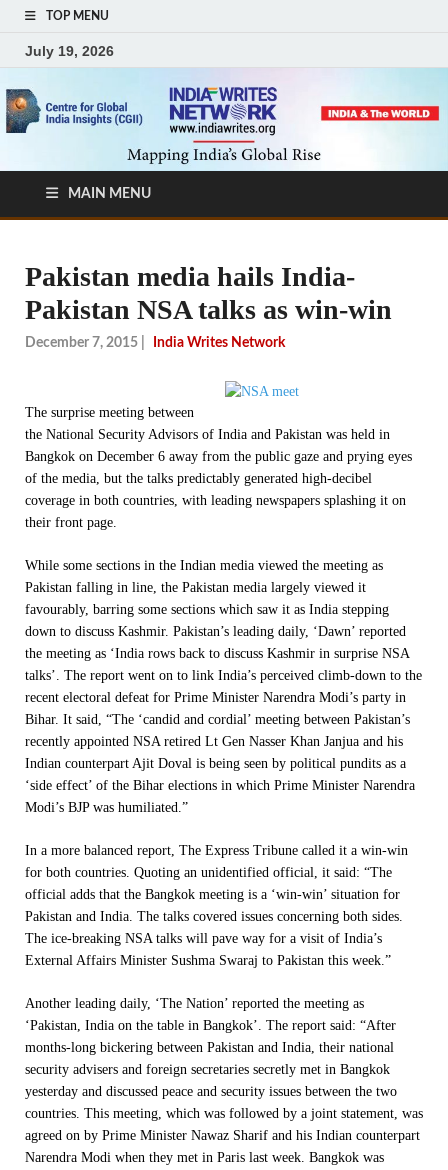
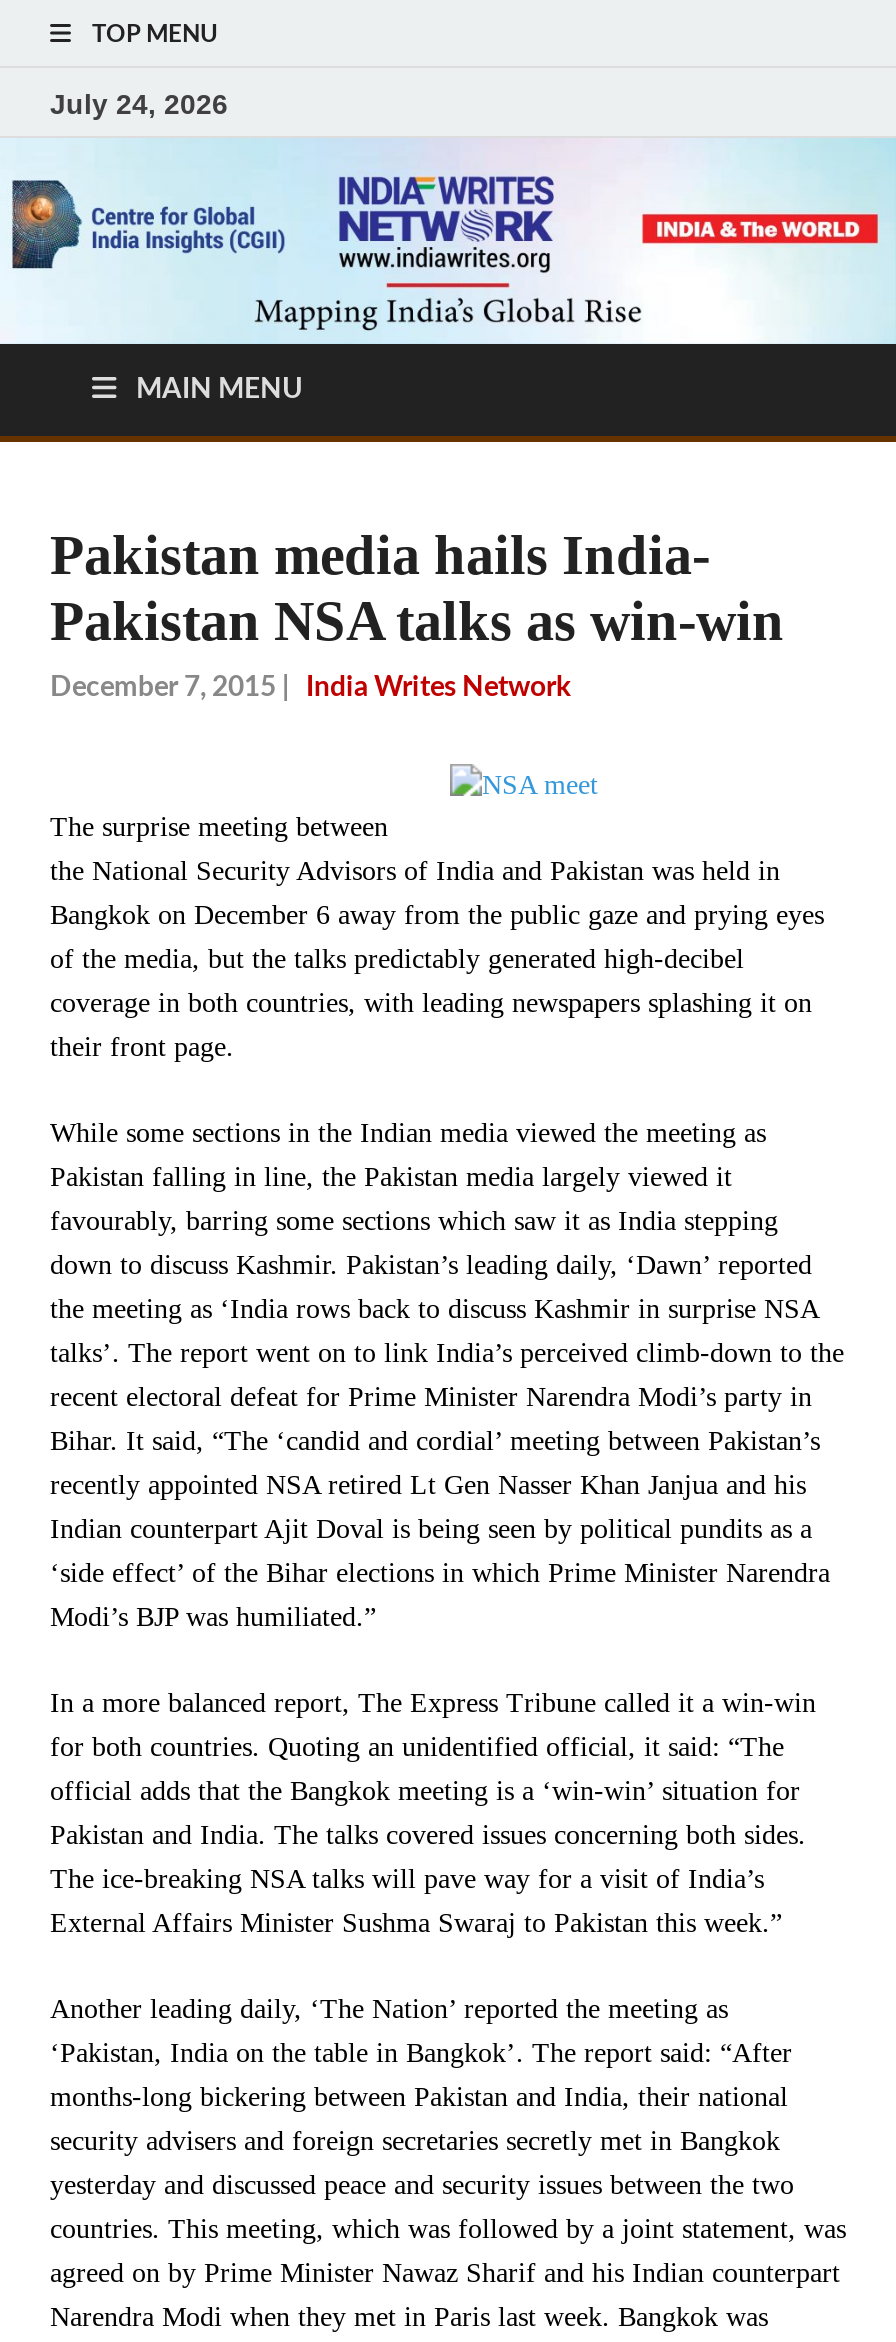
[25,42,114,58] July 19, 2026 -> [50,87,228,119] July 24, 2026

